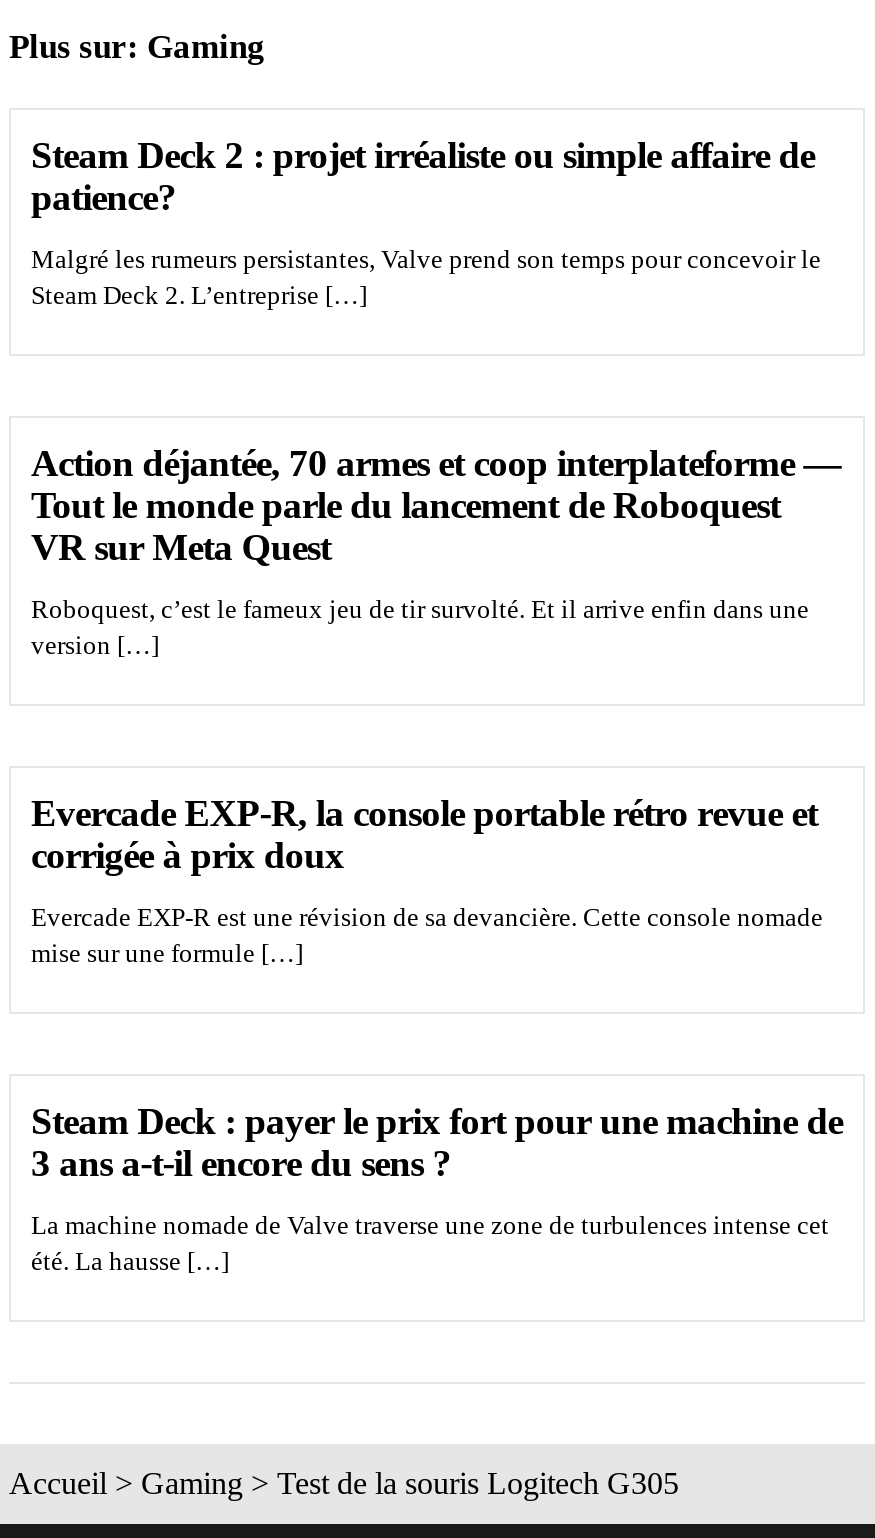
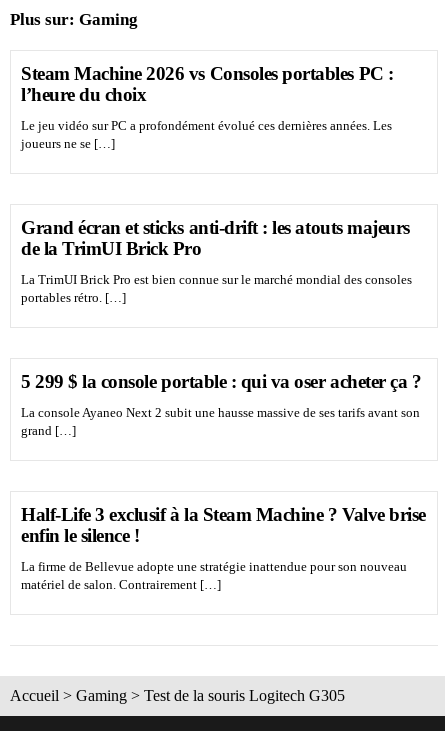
[31,135,815,219] Steam Deck 2 : projet irréaliste ou simple affaire de | patience? -> [21,63,394,105] Steam Machine 2026 vs Consoles portables PC : | l’heure du choix
[31,245,821,311] Malgré les rumeurs persistantes, Valve prend son temps pour concevoir le | Steam Deck 2. L’entreprise […] -> [21,118,392,151] Le jeu vidéo sur PC a profondément évolué ces dernières années. Les | joueurs ne se […]
[31,443,841,569] Action déjantée, 70 armes et coop interplateforme — | Tout le monde parle du lancement de Roboquest | VR sur Meta Quest -> [21,217,410,259] Grand écran et sticks anti-drift : les atouts majeurs | de la TrimUI Brick Pro
[31,595,809,661] Roboquest, c’est le fameux jeu de tir survolté. Et il arrive enfin dans une | version […] -> [21,272,412,305] La TrimUI Brick Pro est bien connue sur le marché mondial des consoles | portables rétro. […]
[31,793,817,877] Evercade EXP-R, la console portable rétro revue et | corrigée à prix doux -> [21,371,421,392] 5 299 $ la console portable : qui va oser acheter ça ?
[31,903,823,969] Evercade EXP-R est une révision de sa devancière. Cette console nomade | mise sur une formule […] -> [21,405,420,438] La console Ayaneo Next 2 subit une hausse massive de ses tarifs avant son | grand […]
[31,1101,843,1185] Steam Deck : payer le prix fort pour une machine de | 3 ans a-t-il encore du sens ? -> [21,504,426,546] Half-Life 3 exclusif à la Steam Machine ? Valve brise | enfin le silence !
[31,1211,829,1277] La machine nomade de Valve traverse une zone de turbulences intense cet | été. La hausse […] -> [21,559,407,592] La firme de Bellevue adopte une stratégie inattendue pour son nouveau | matériel de salon. Contrairement […]

